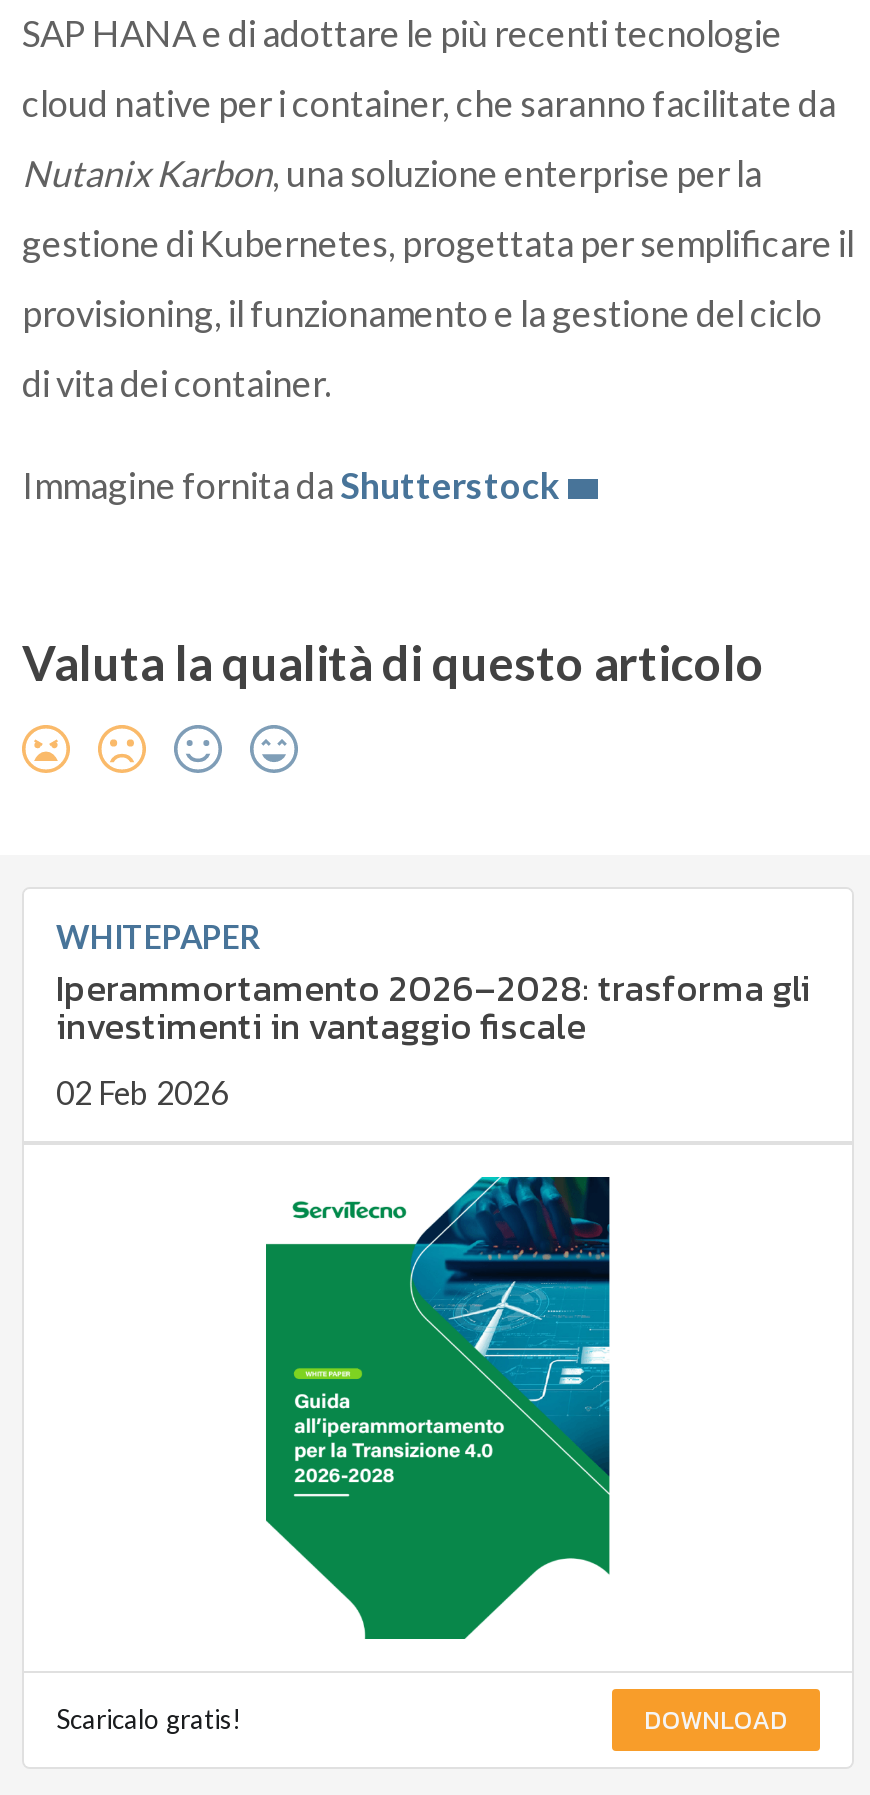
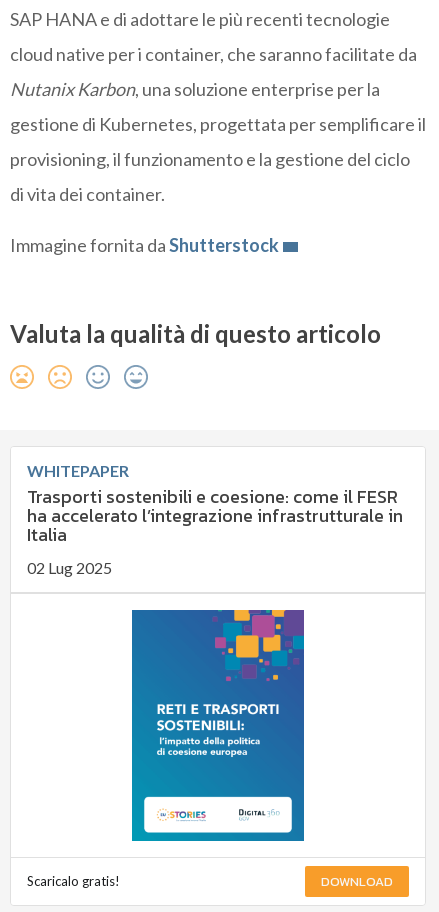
[56,962,810,1112] Iperammortamento 2026–2028: trasforma gli | investimenti in vantaggio fiscale | 02 Feb 2026 -> [27,483,403,577] Trasporti sostenibili e coesione: come il FESR | ha accelerato l’integrazione infrastrutturale in | Italia | 02 Lug 2025
[264,1175,610,1641] [image] -> [131,609,305,842] [image]

